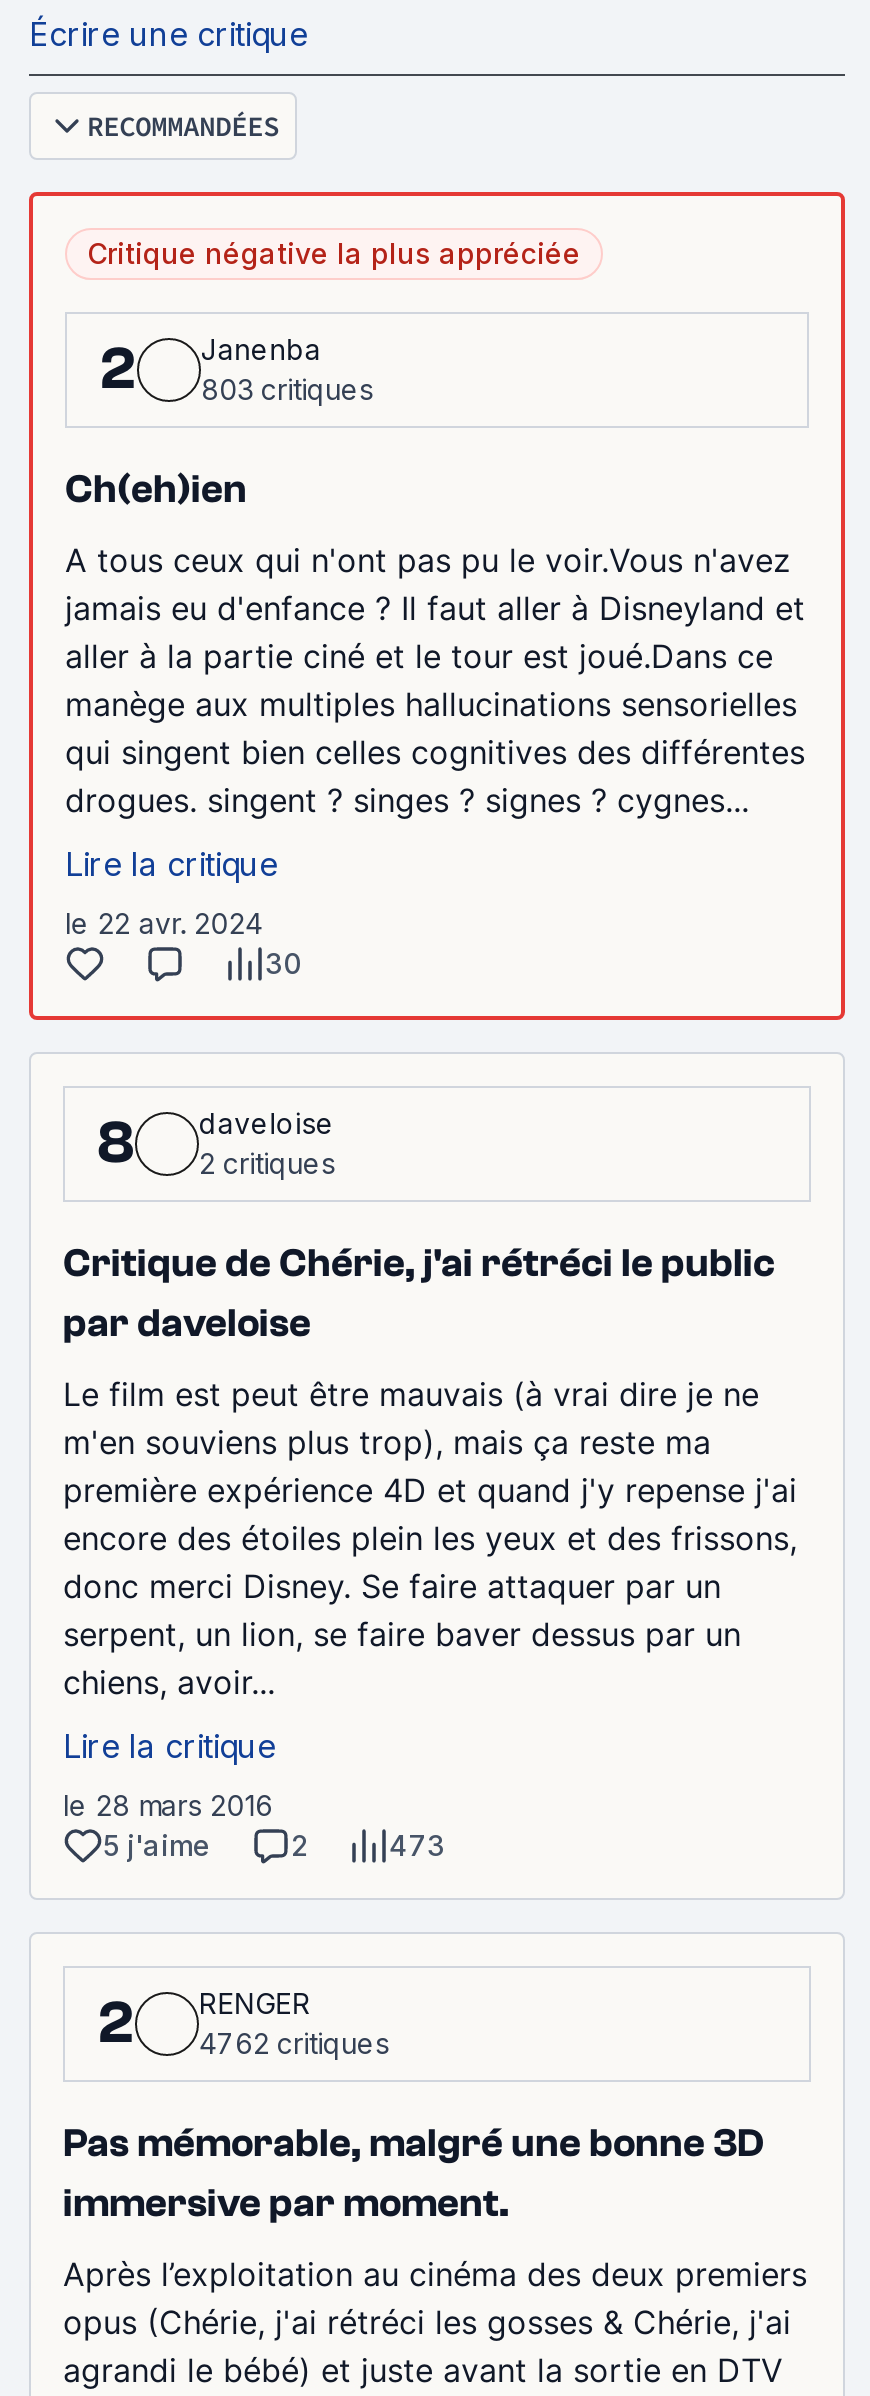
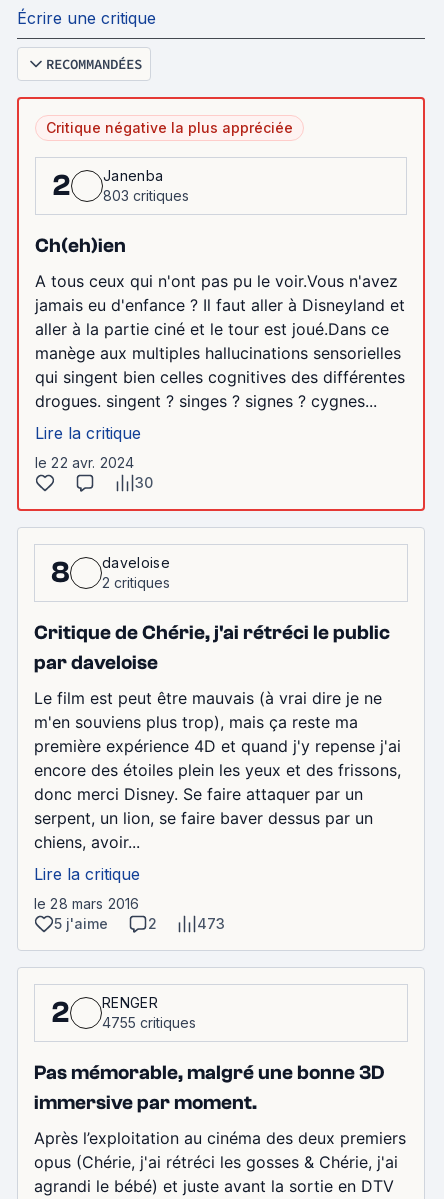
[97,1986,389,2060] 2 4762 critiques RENGER -> [51,994,196,1031] 2 4755 critiques RENGER

